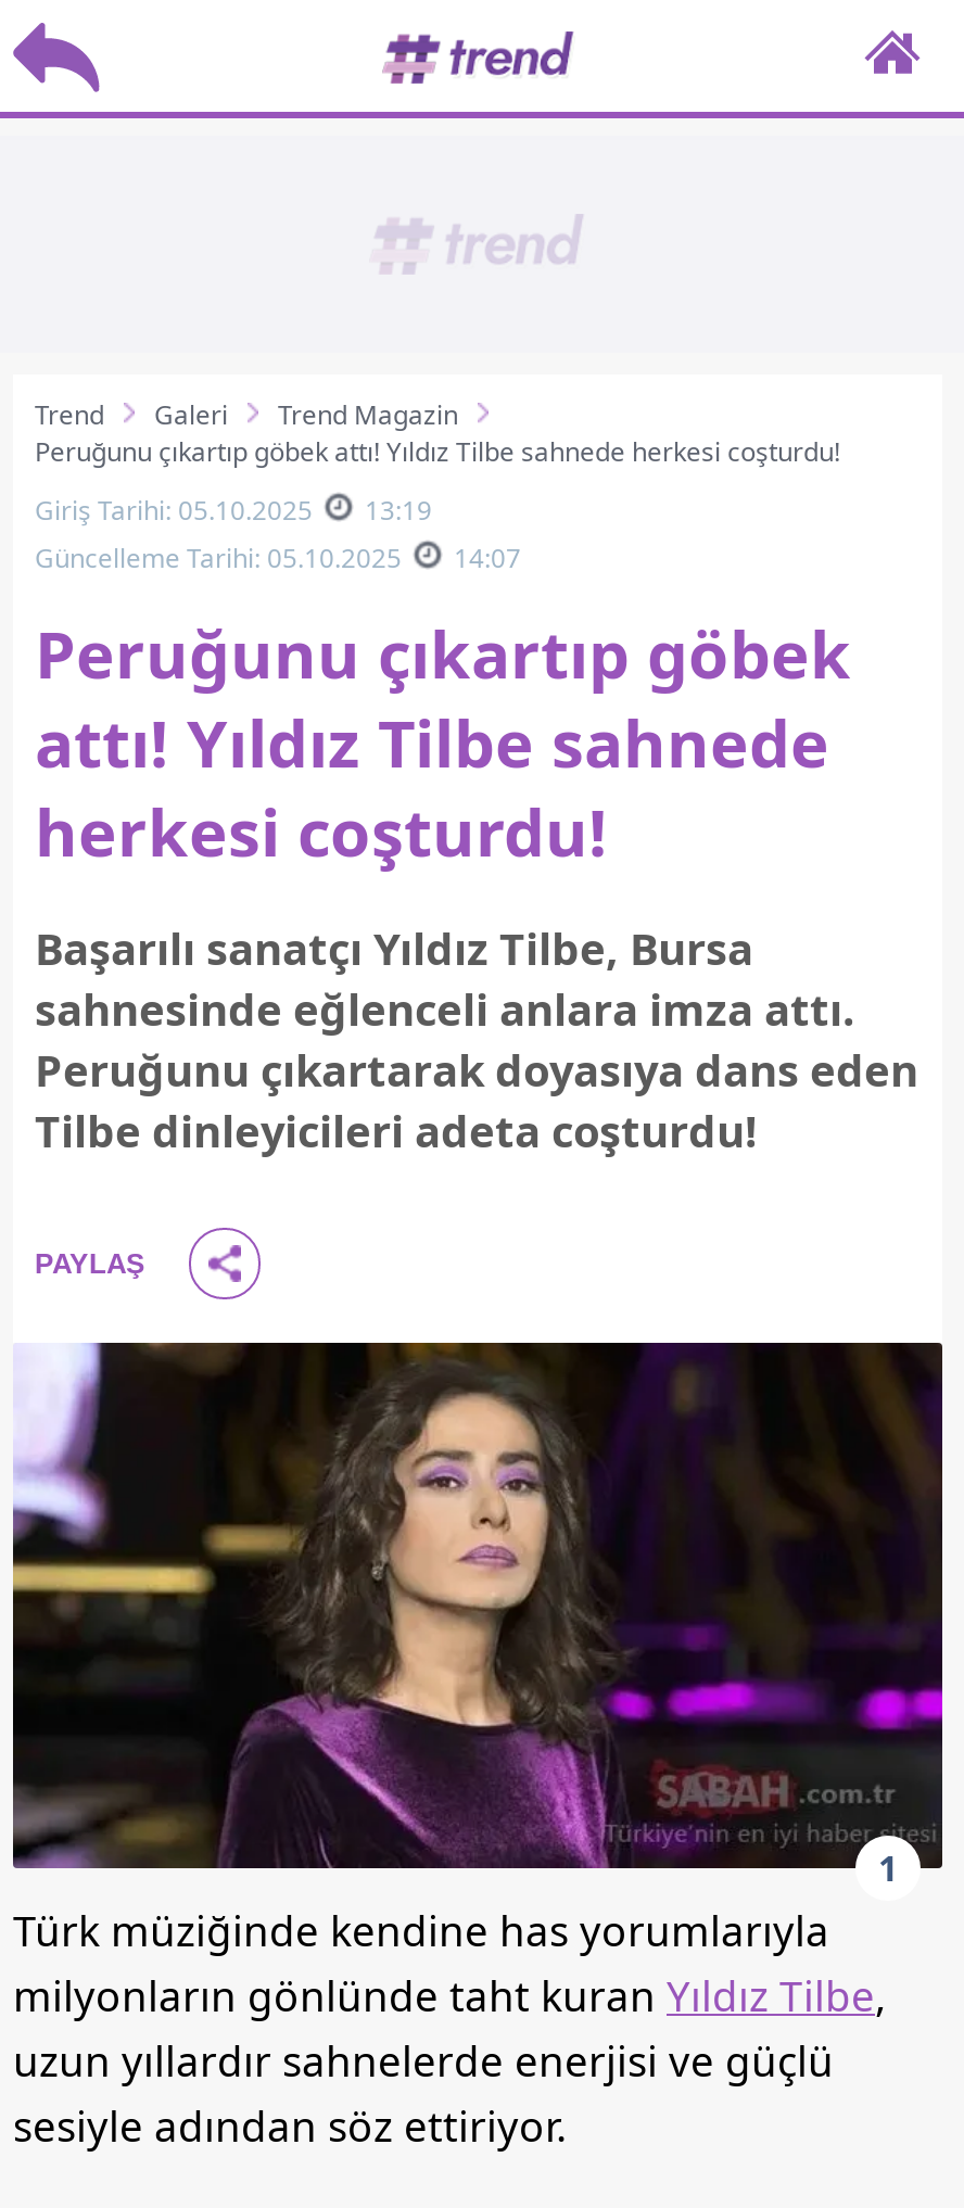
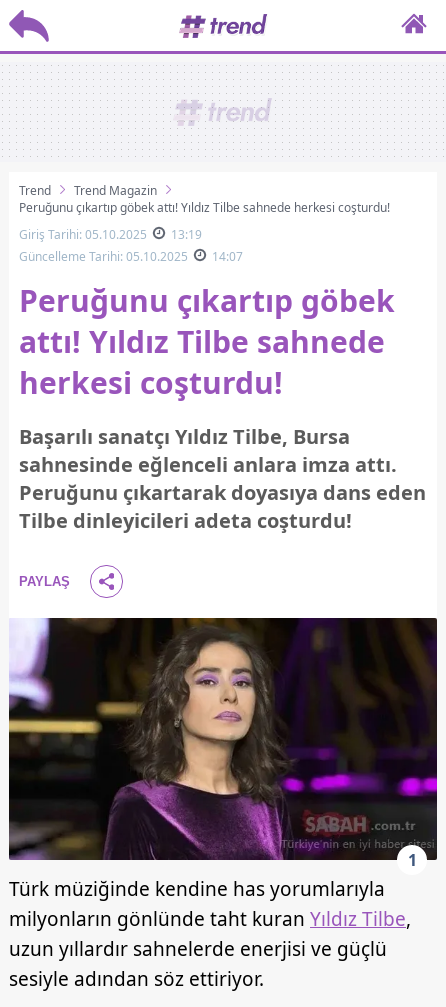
[154,396,228,433] Galeri -> none

